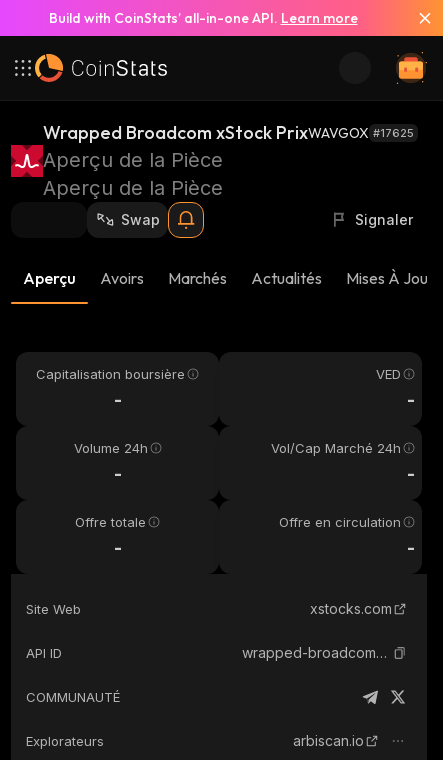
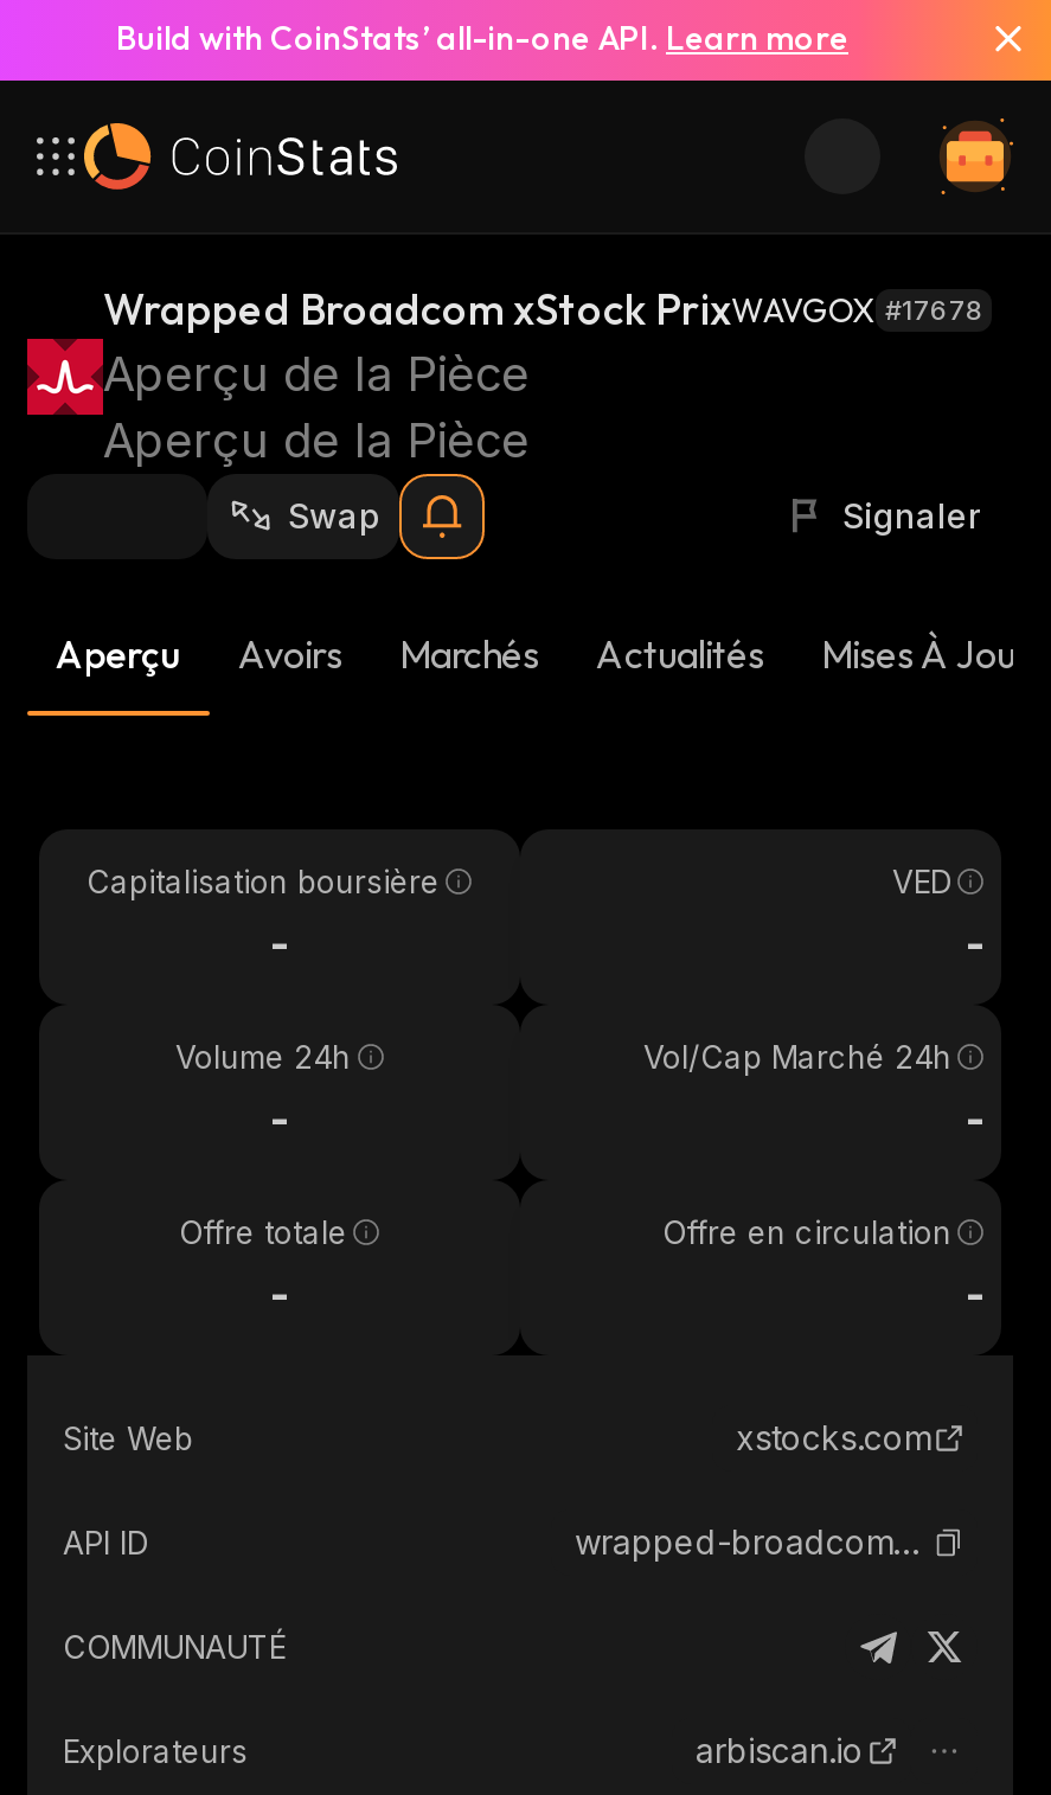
[43,121,414,144] Wrapped Broadcom xStock PrixWAVGOX #17625 -> [103,282,982,336] Wrapped Broadcom xStock PrixWAVGOX #17678

